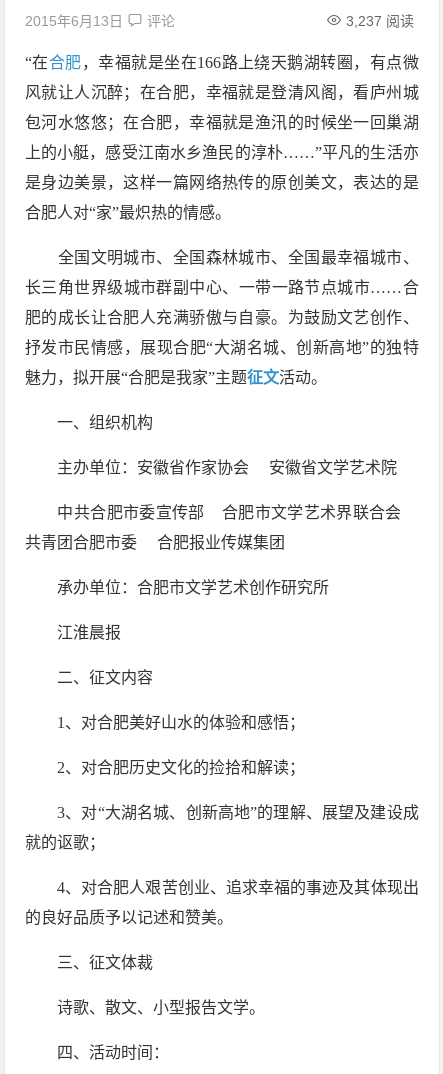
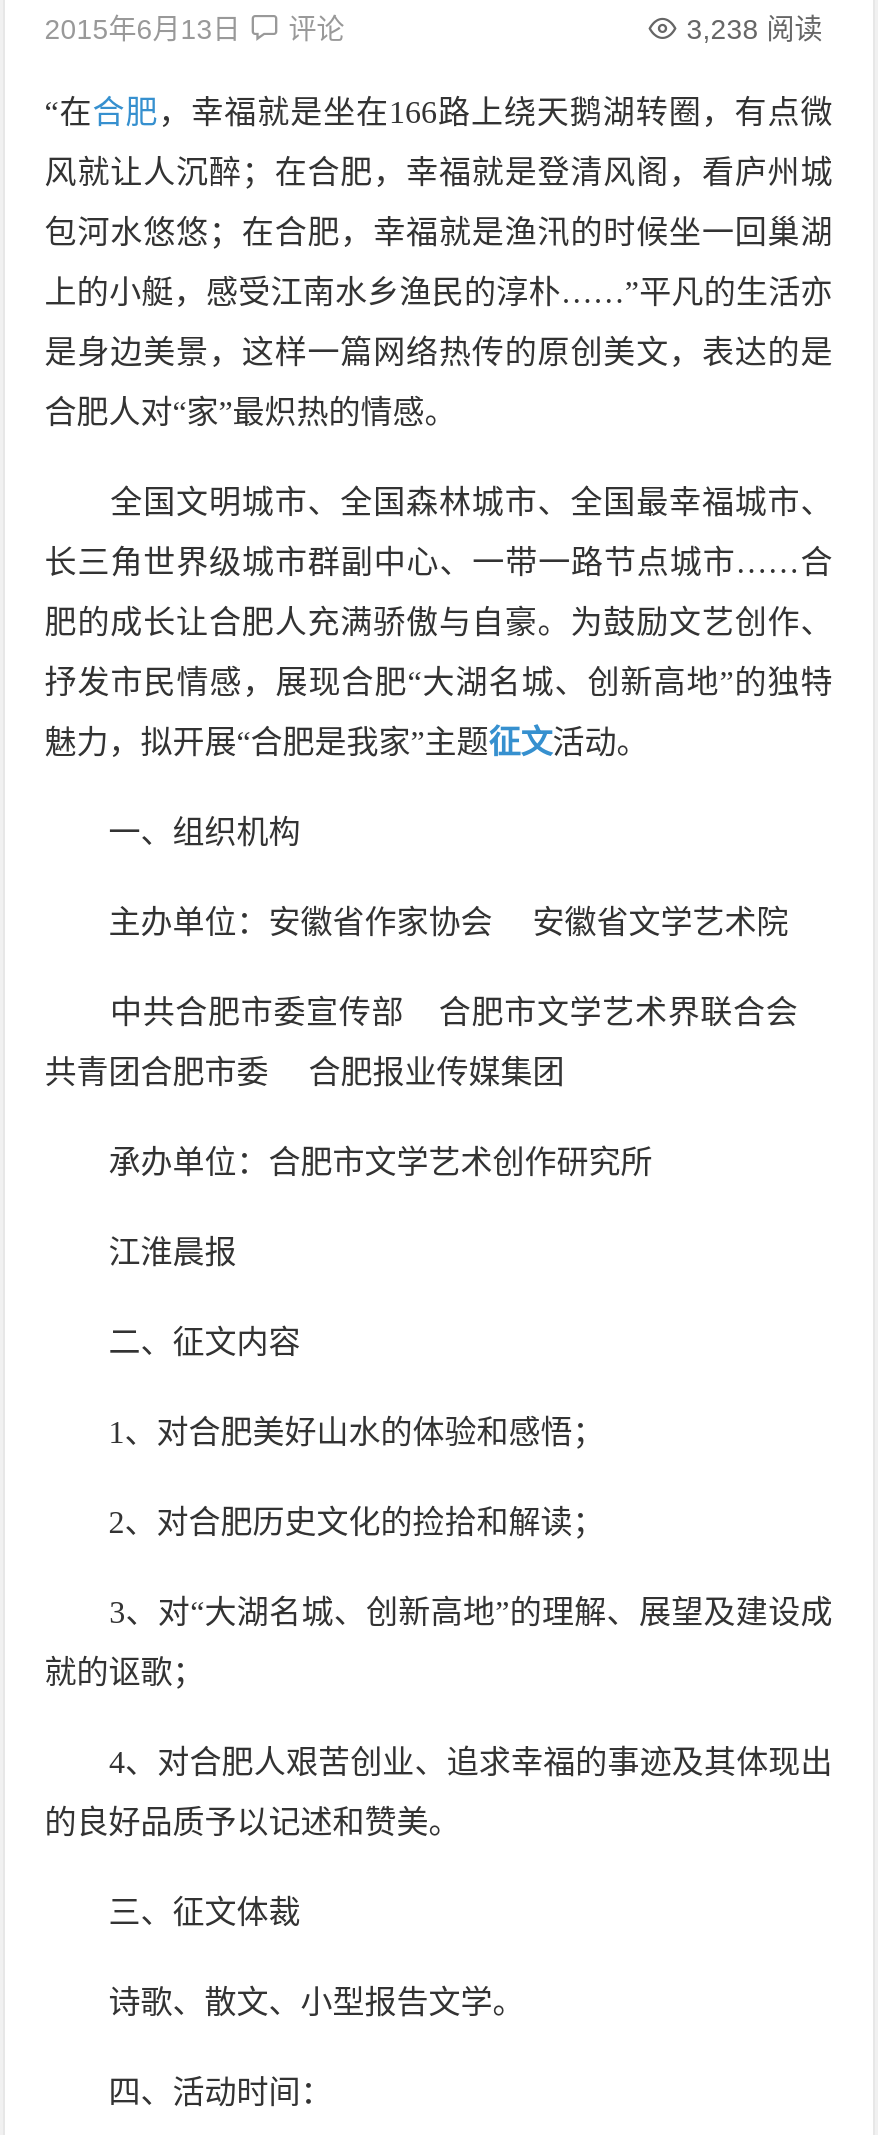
[346,13,414,29] 3,237 阅读 -> [686,13,822,45] 3,238 阅读

